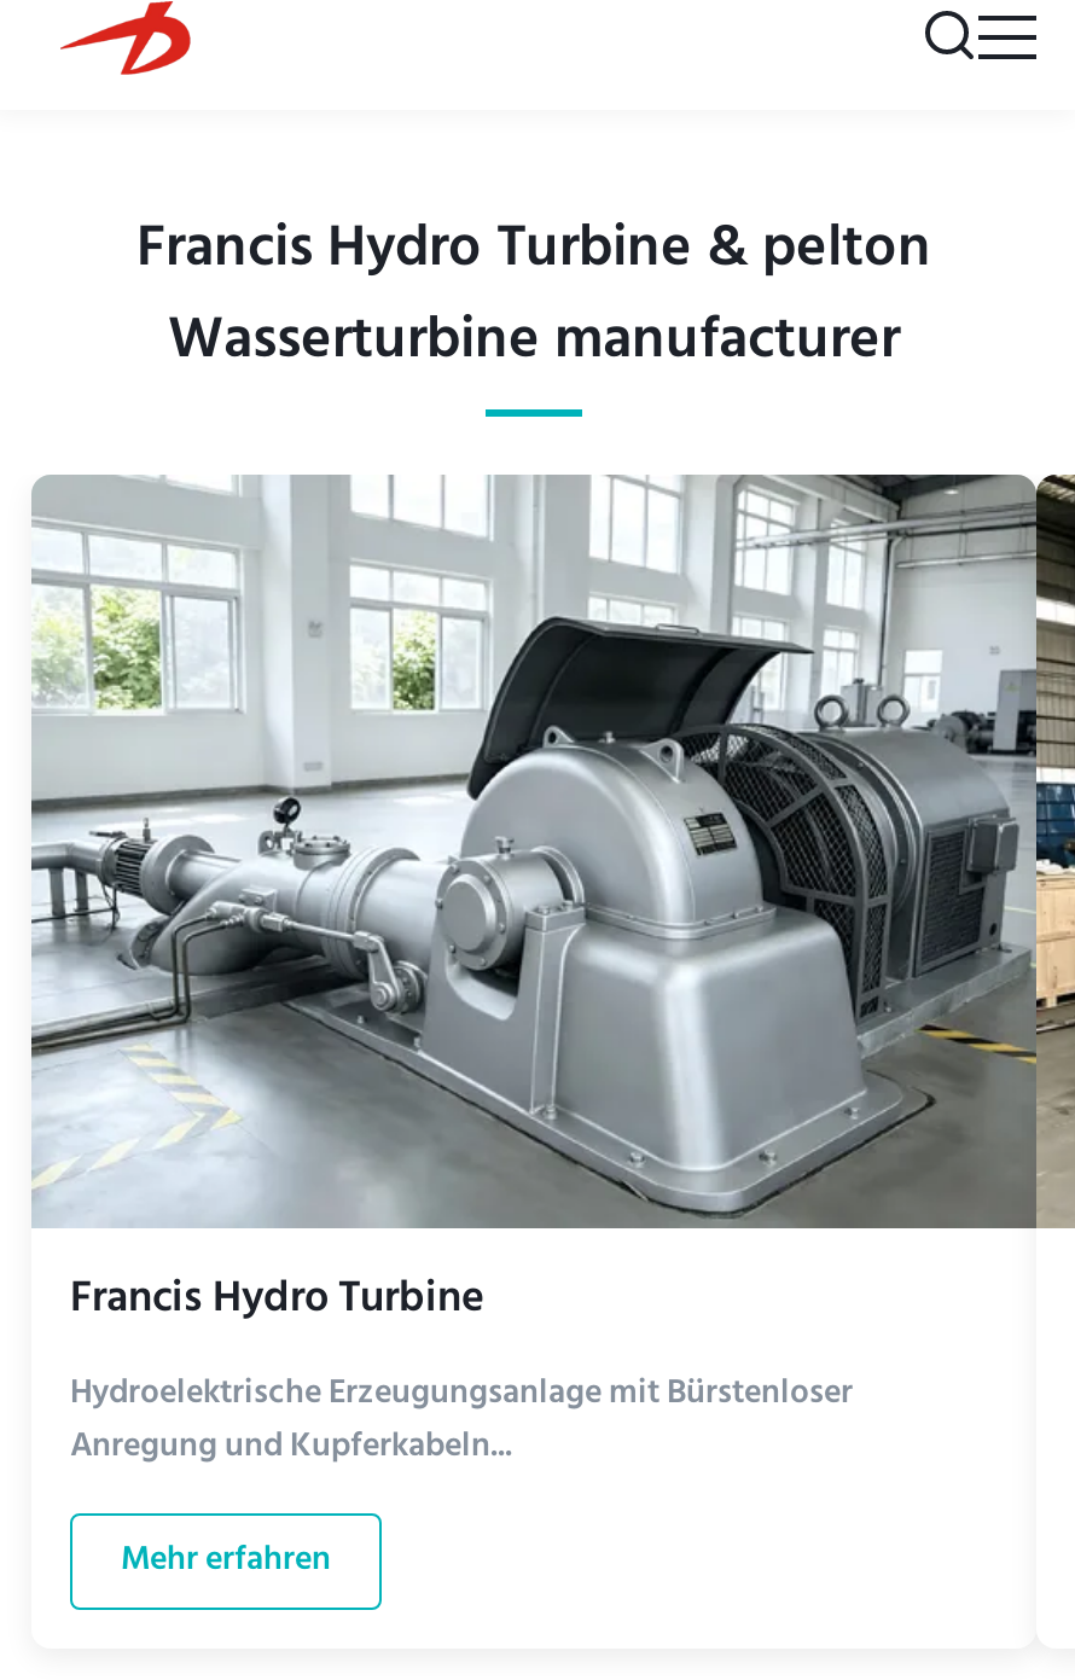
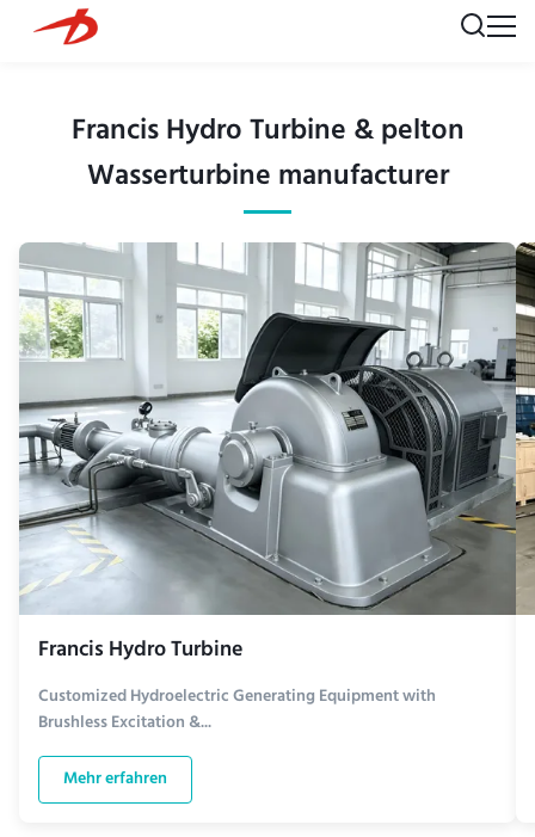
[70,1362,853,1482] Hydroelektrische Erzeugungsanlage mit Bürstenloser | Anregung und Kupferkabeln... -> [38,681,436,741] Customized Hydroelectric Generating Equipment with | Brushless Excitation &...

